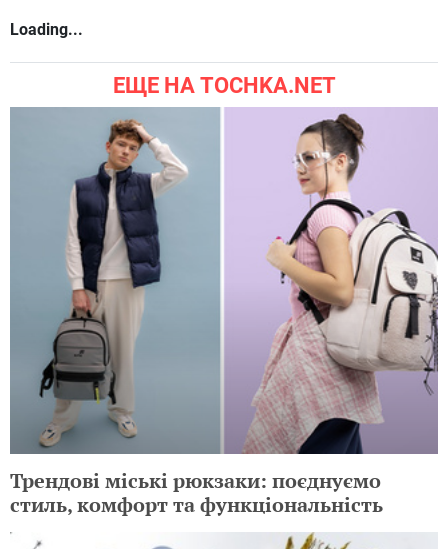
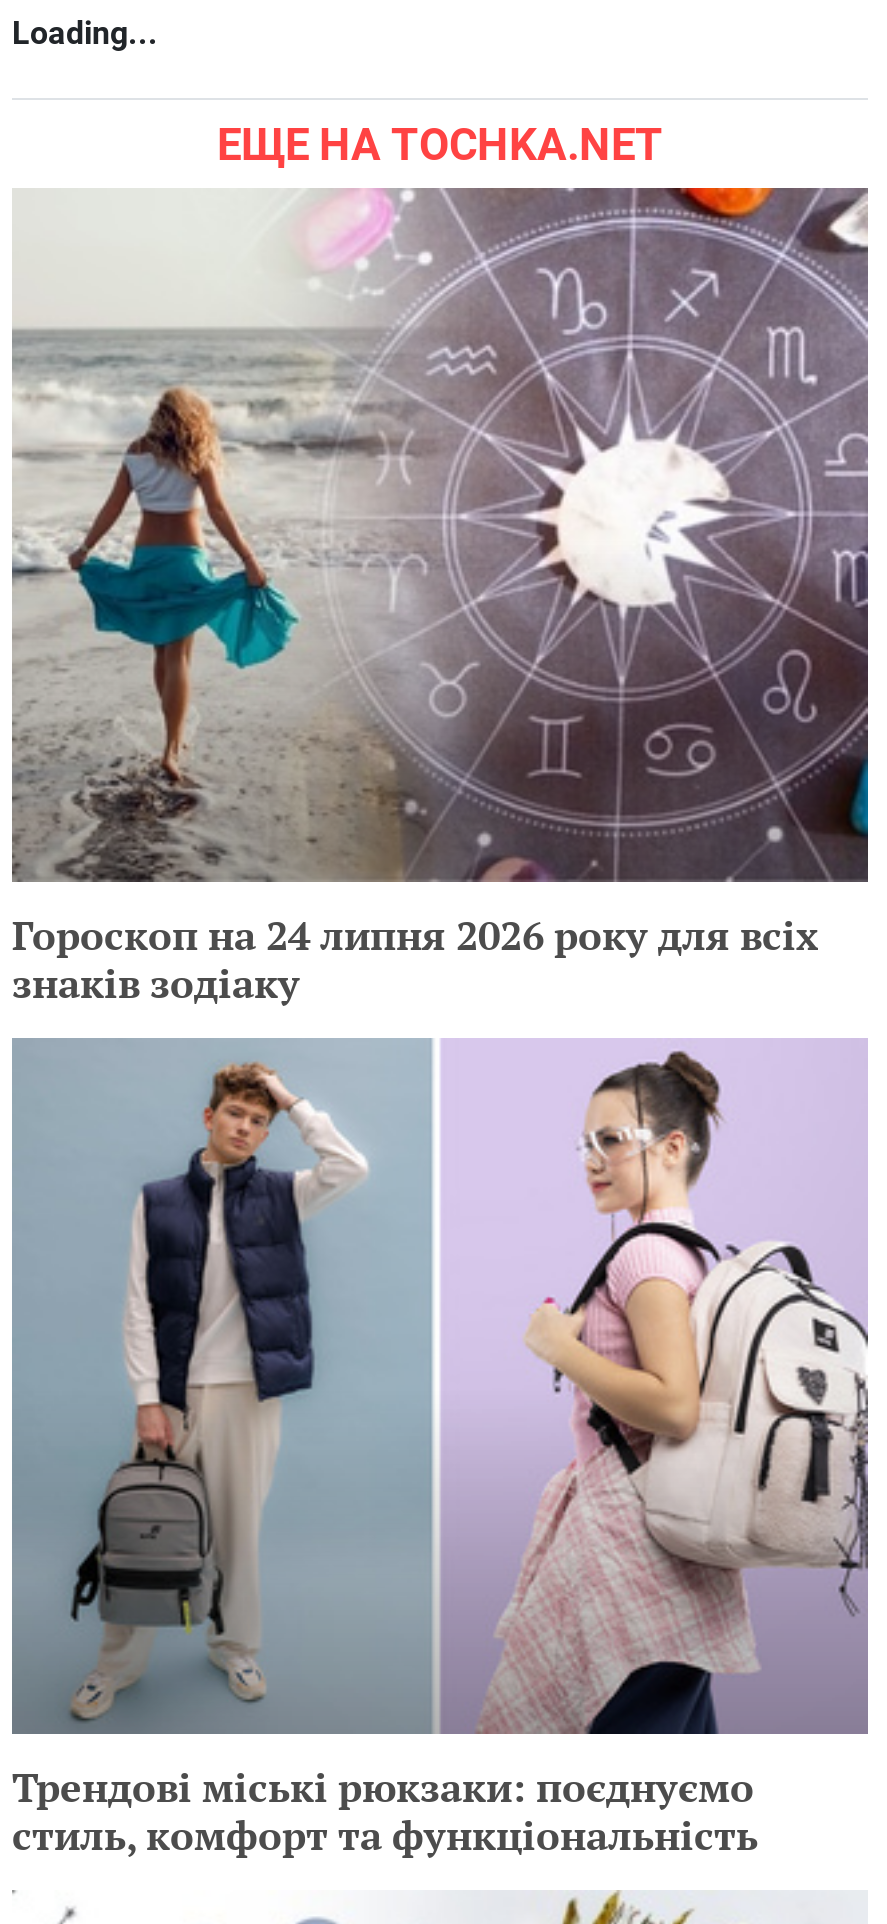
none -> [12,186,870,1011] [image] | Гороскоп на 24 липня 2026 року для всіх | знаків зодіаку

